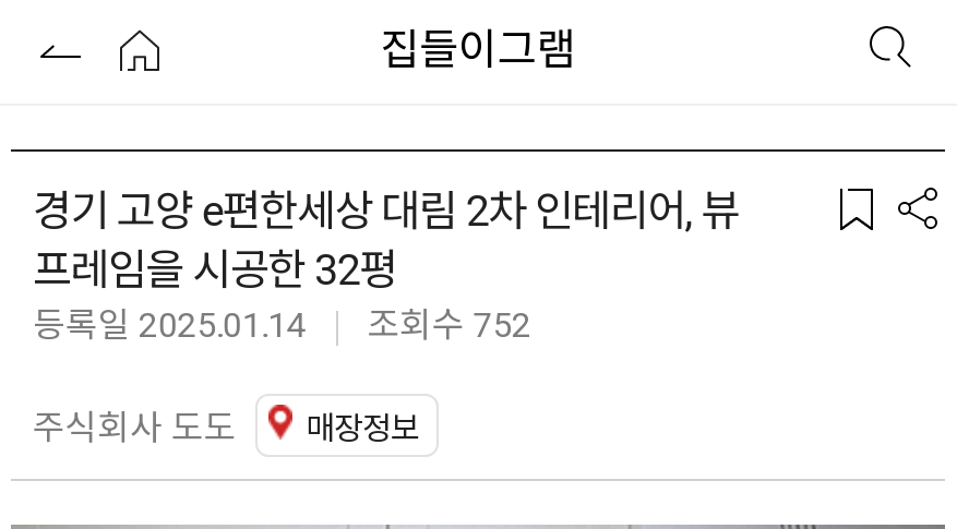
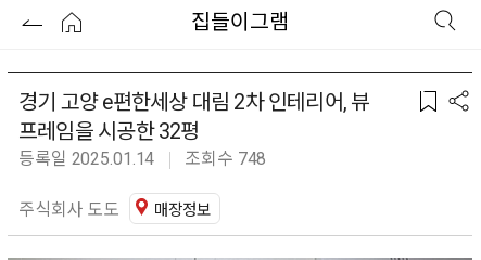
[33,304,531,346] 등록일 2025.01.14 조회수 752 -> [18,148,266,169] 등록일 2025.01.14 조회수 748

